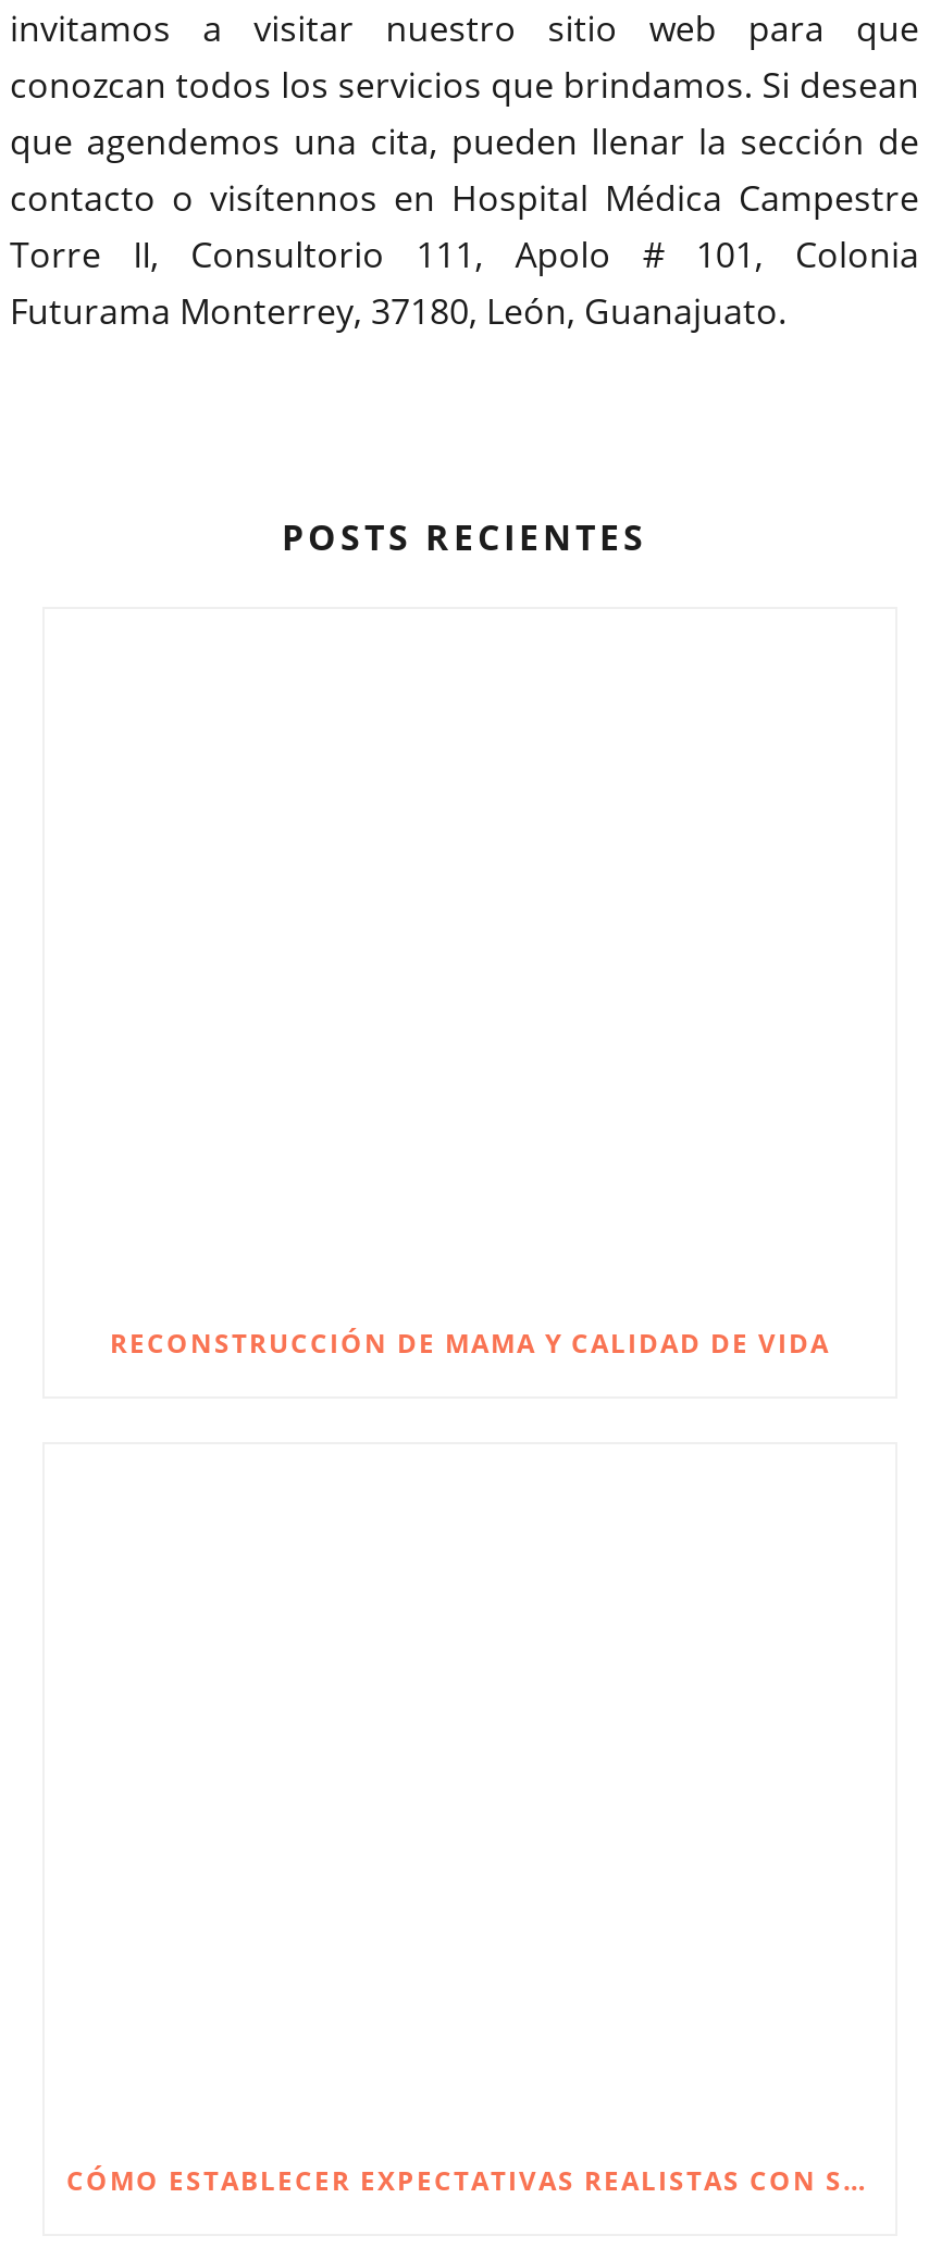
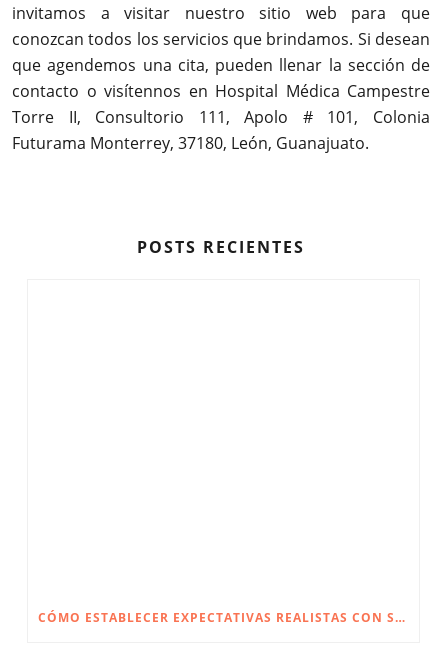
[110,1325,830,1362] RECONSTRUCCIÓN DE MAMA Y CALIDAD DE VIDA -> none

